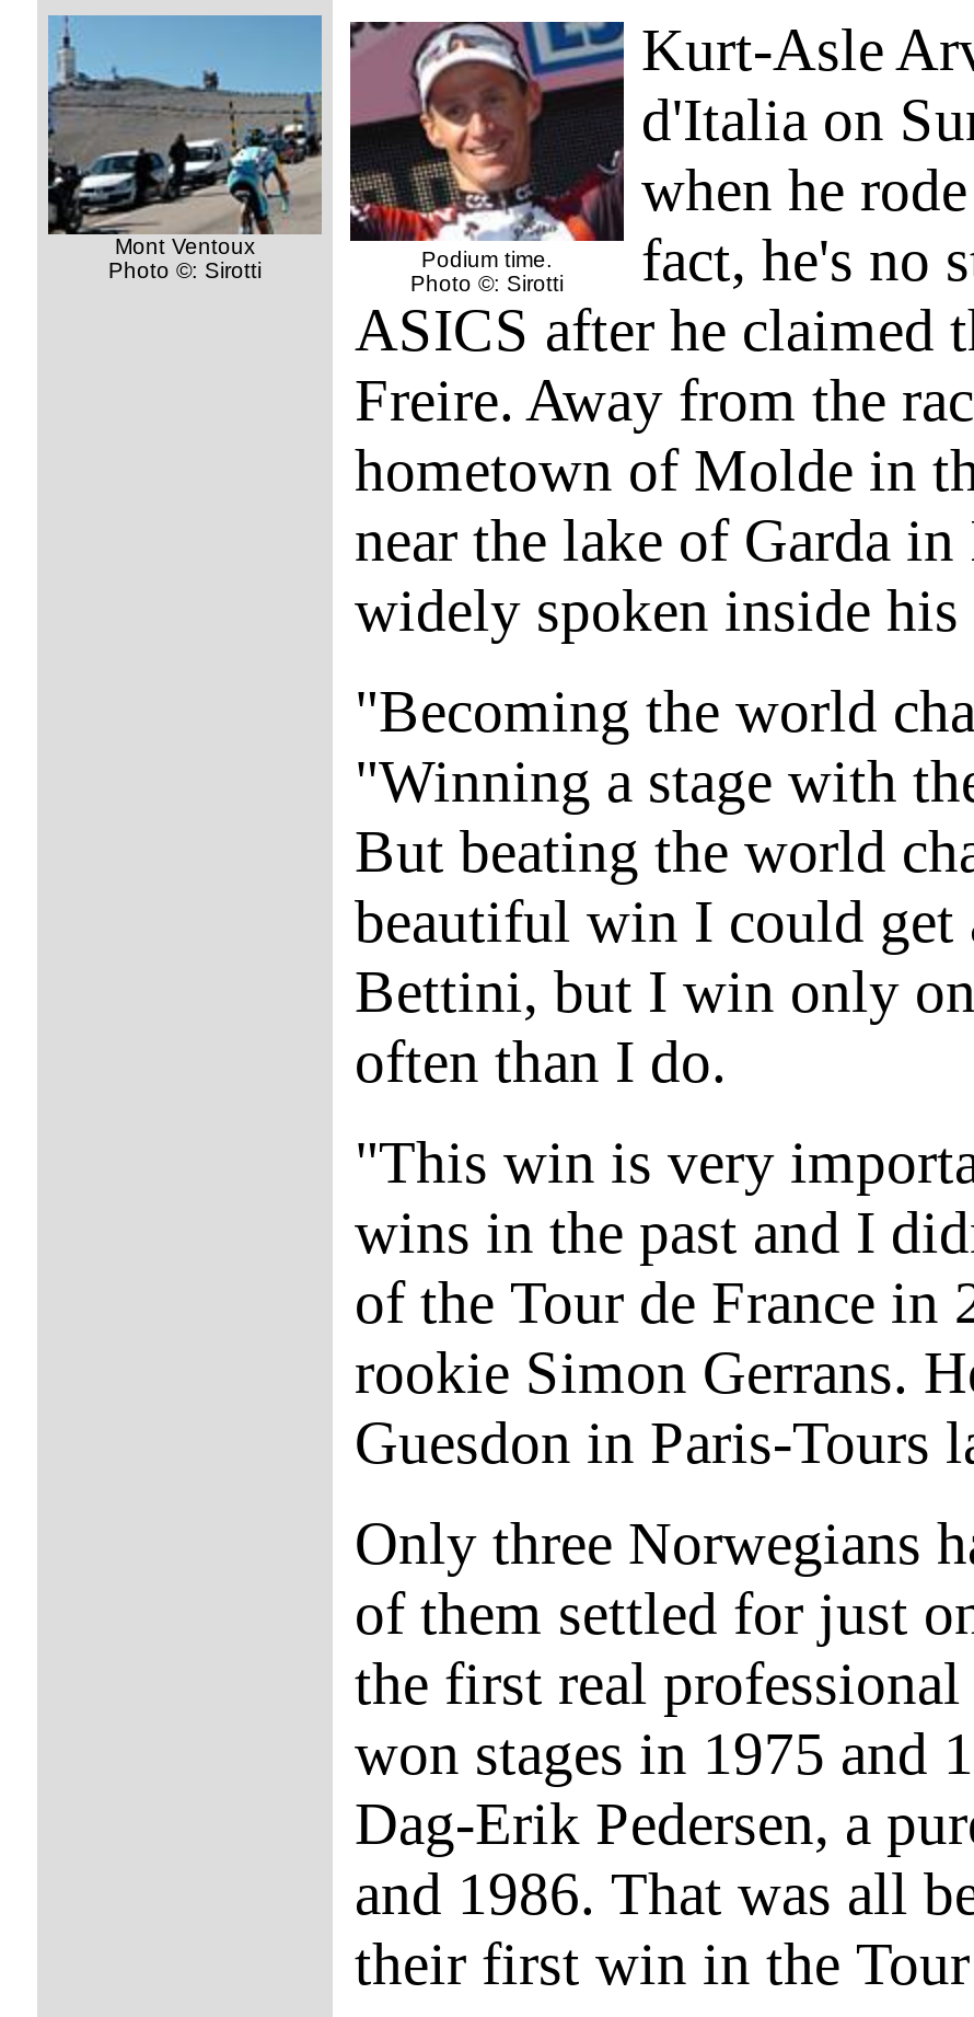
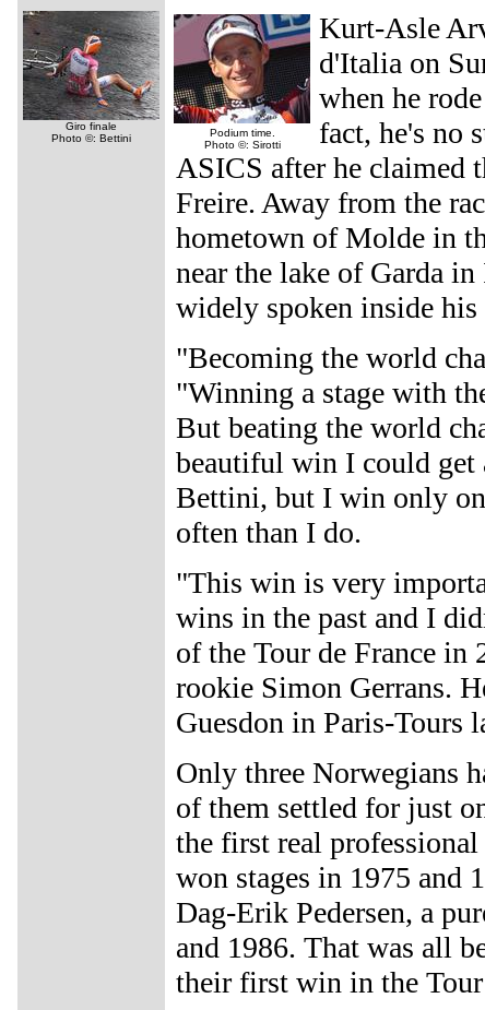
[48,13,324,283] [image] | Mont Ventoux | Photo ©: Sirotti -> [22,10,159,144] [image] | Giro finale | Photo ©: Bettini

